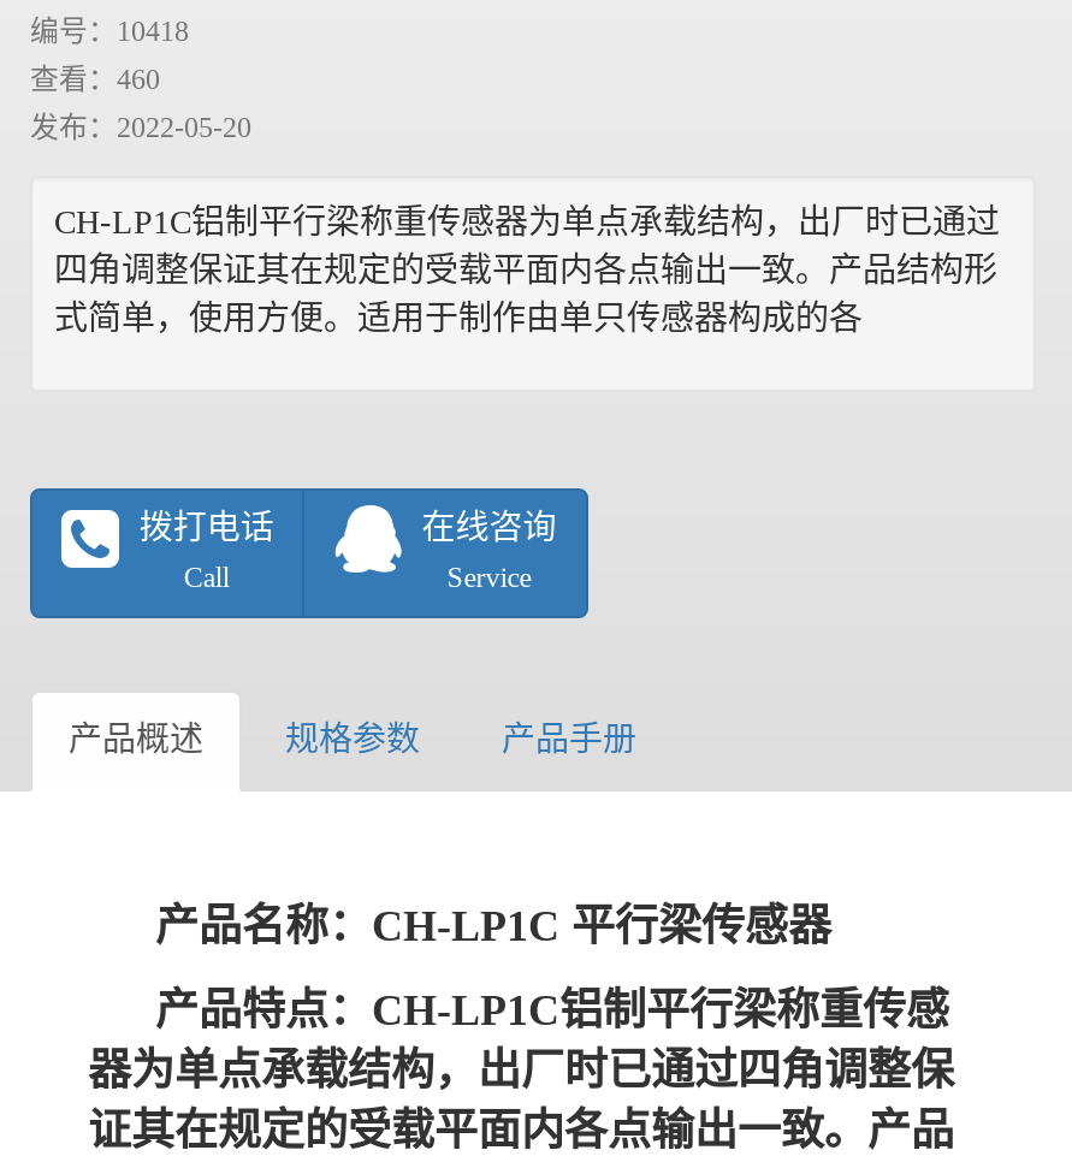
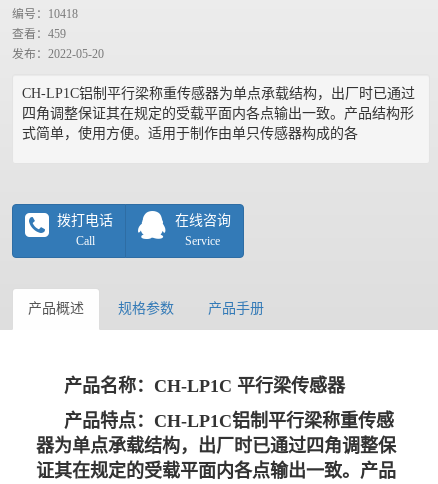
[30,63,160,96] 查看：460 -> [12,27,66,41] 查看：459

